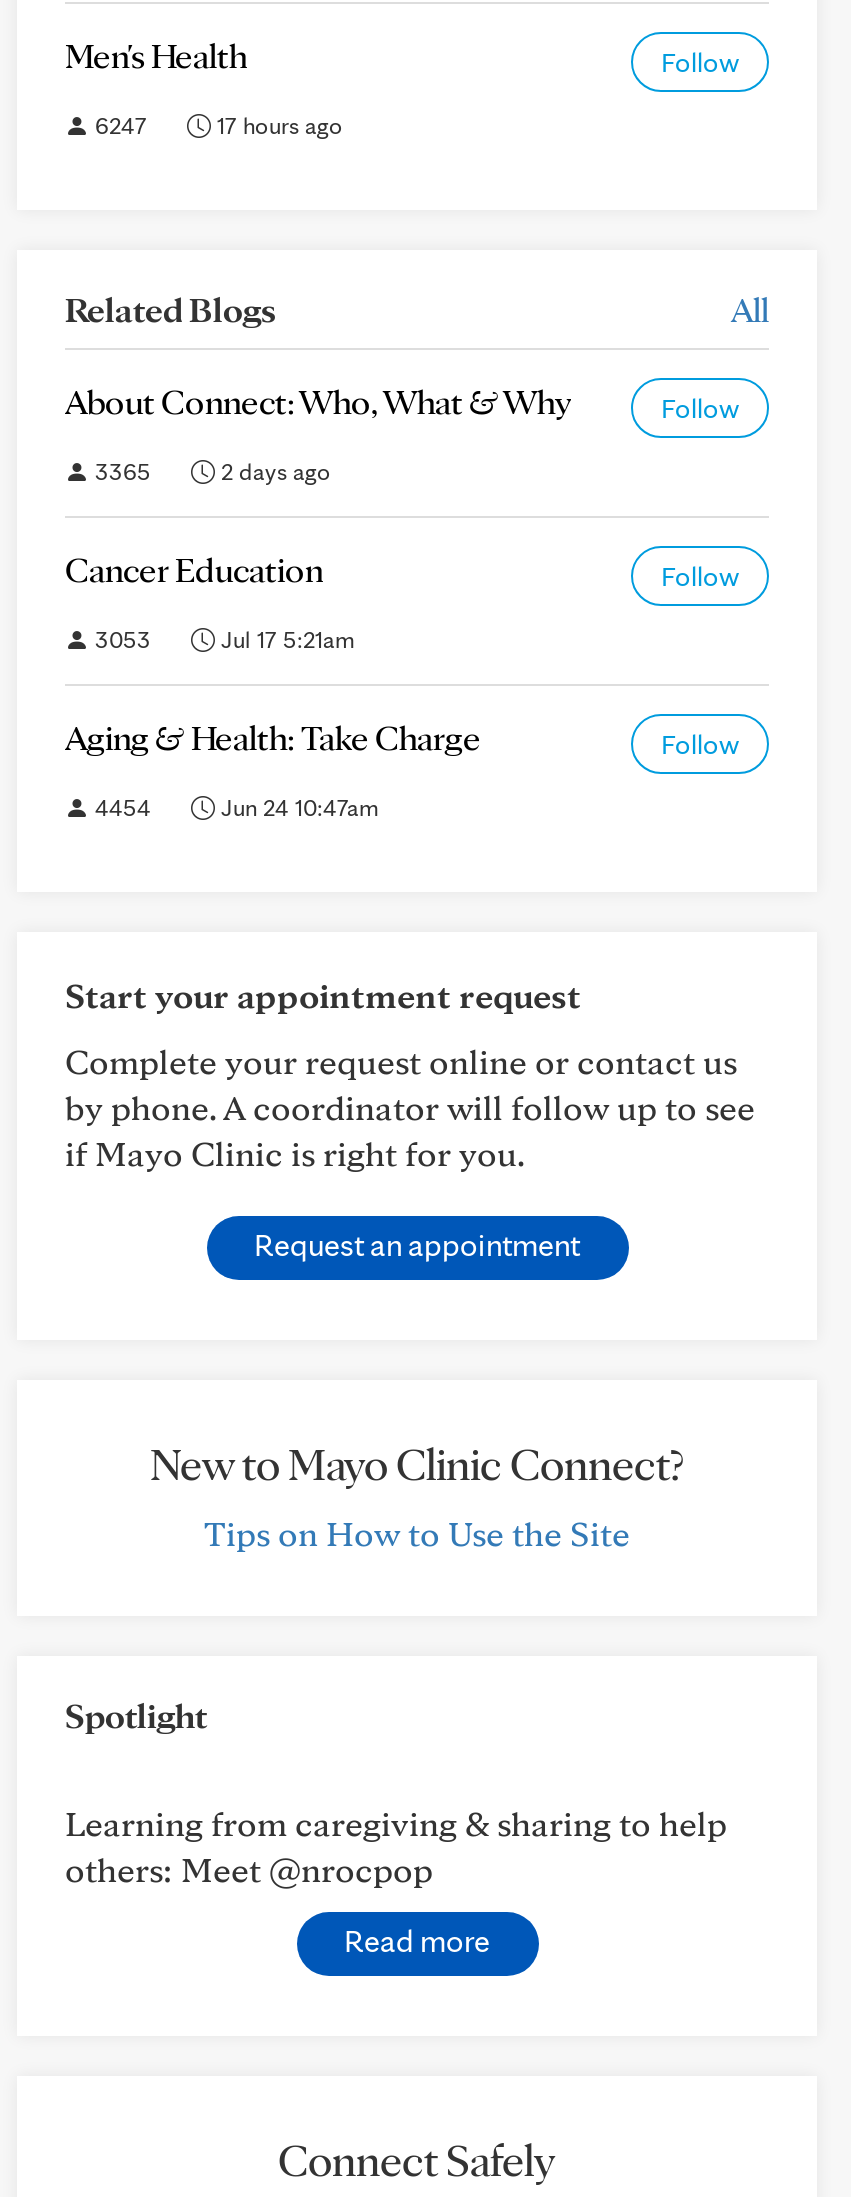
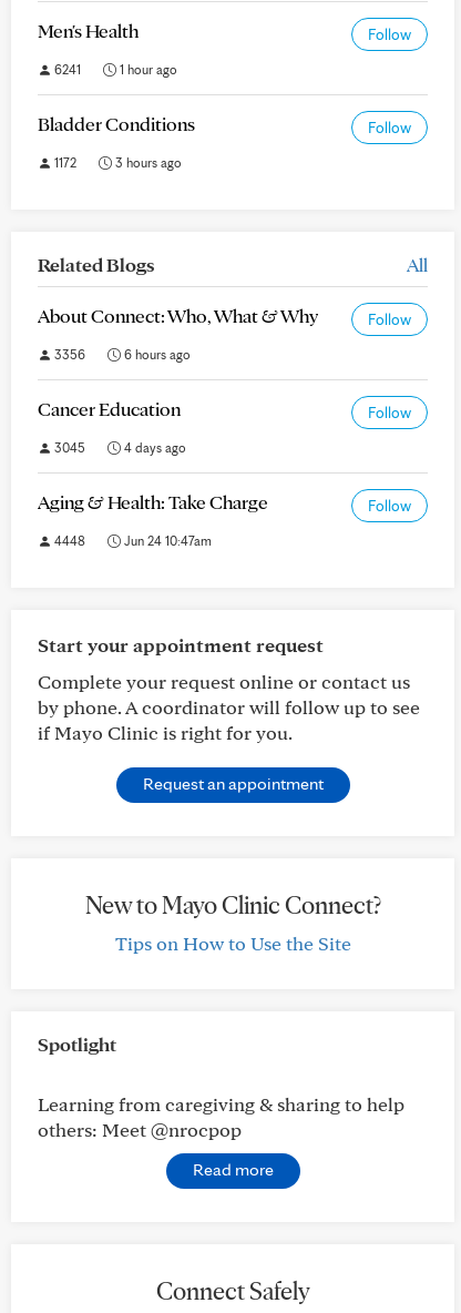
[89,110,343,140] 6247 | 17 hours ago -> [38,61,411,171] 6241 | 1 hour ago | Bladder Conditions | Follow | 1172 | 3 hours ago
[89,456,151,486] 3365 -> [51,346,85,363] 3356
[215,456,331,486] 2 days ago -> [121,346,191,363] 6 hours ago
[89,624,355,654] 3053 | Jul 17 5:21am -> [51,439,186,456] 3045 | 4 days ago
[89,792,151,822] 4454 -> [51,532,85,549] 4448

